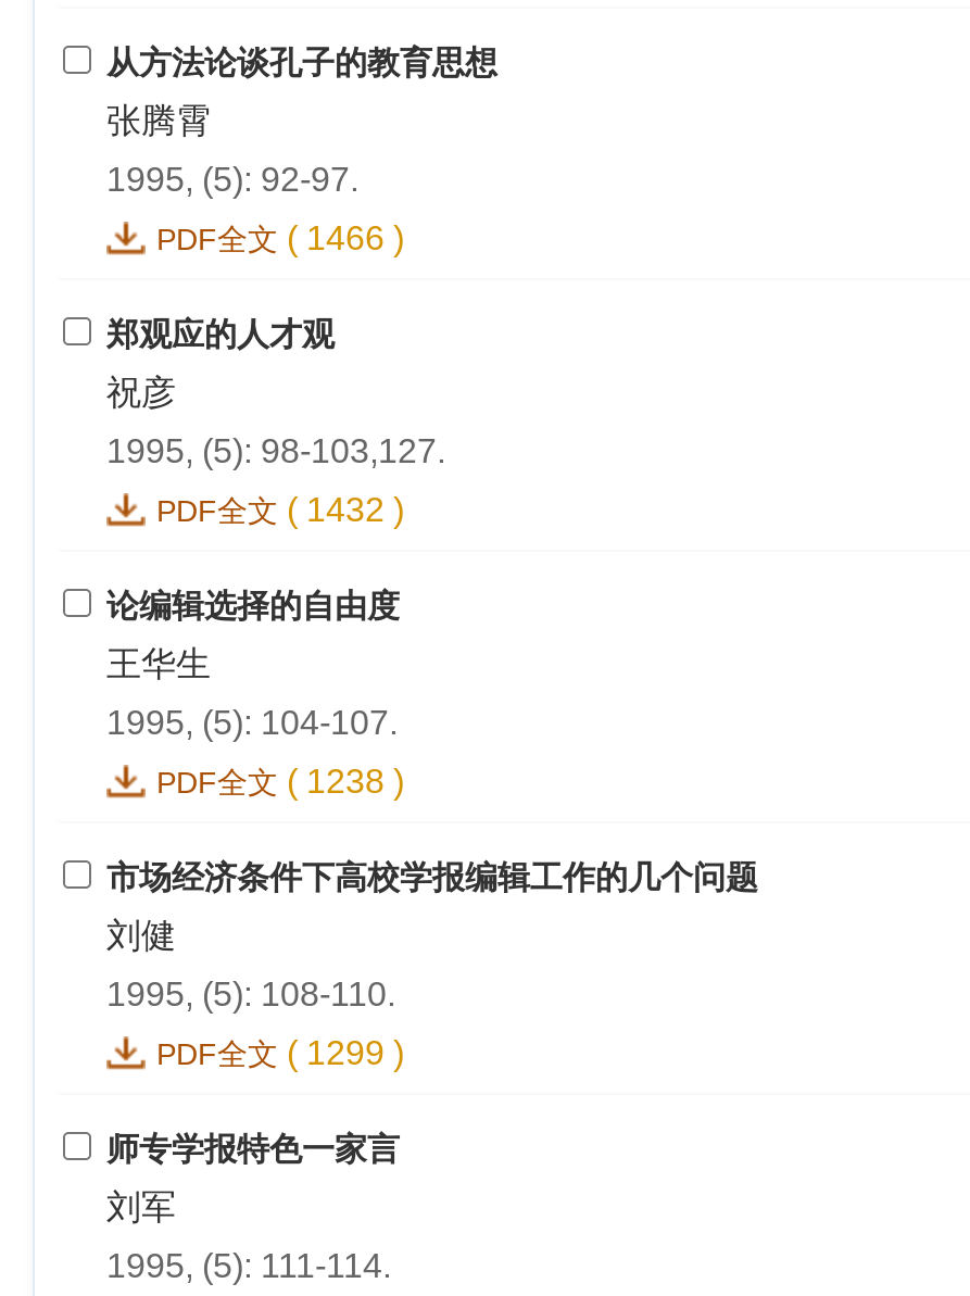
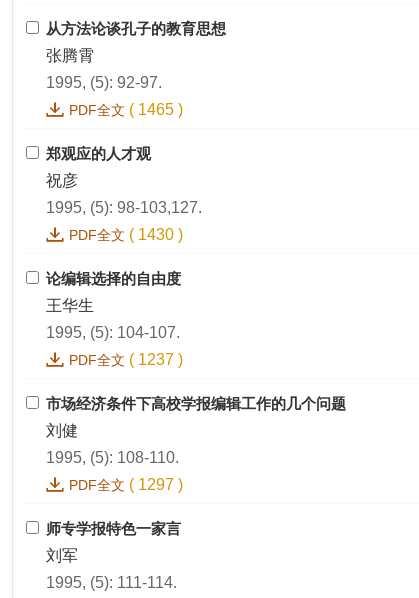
[156,219,404,256] PDF全文(1466) -> [69,101,183,118] PDF全文(1465)
[156,491,404,528] PDF全文(1432) -> [69,226,183,243] PDF全文(1430)
[156,763,404,800] PDF全文(1238) -> [69,351,183,368] PDF全文(1237)
[156,1034,404,1071] PDF全文(1299) -> [69,476,183,493] PDF全文(1297)

